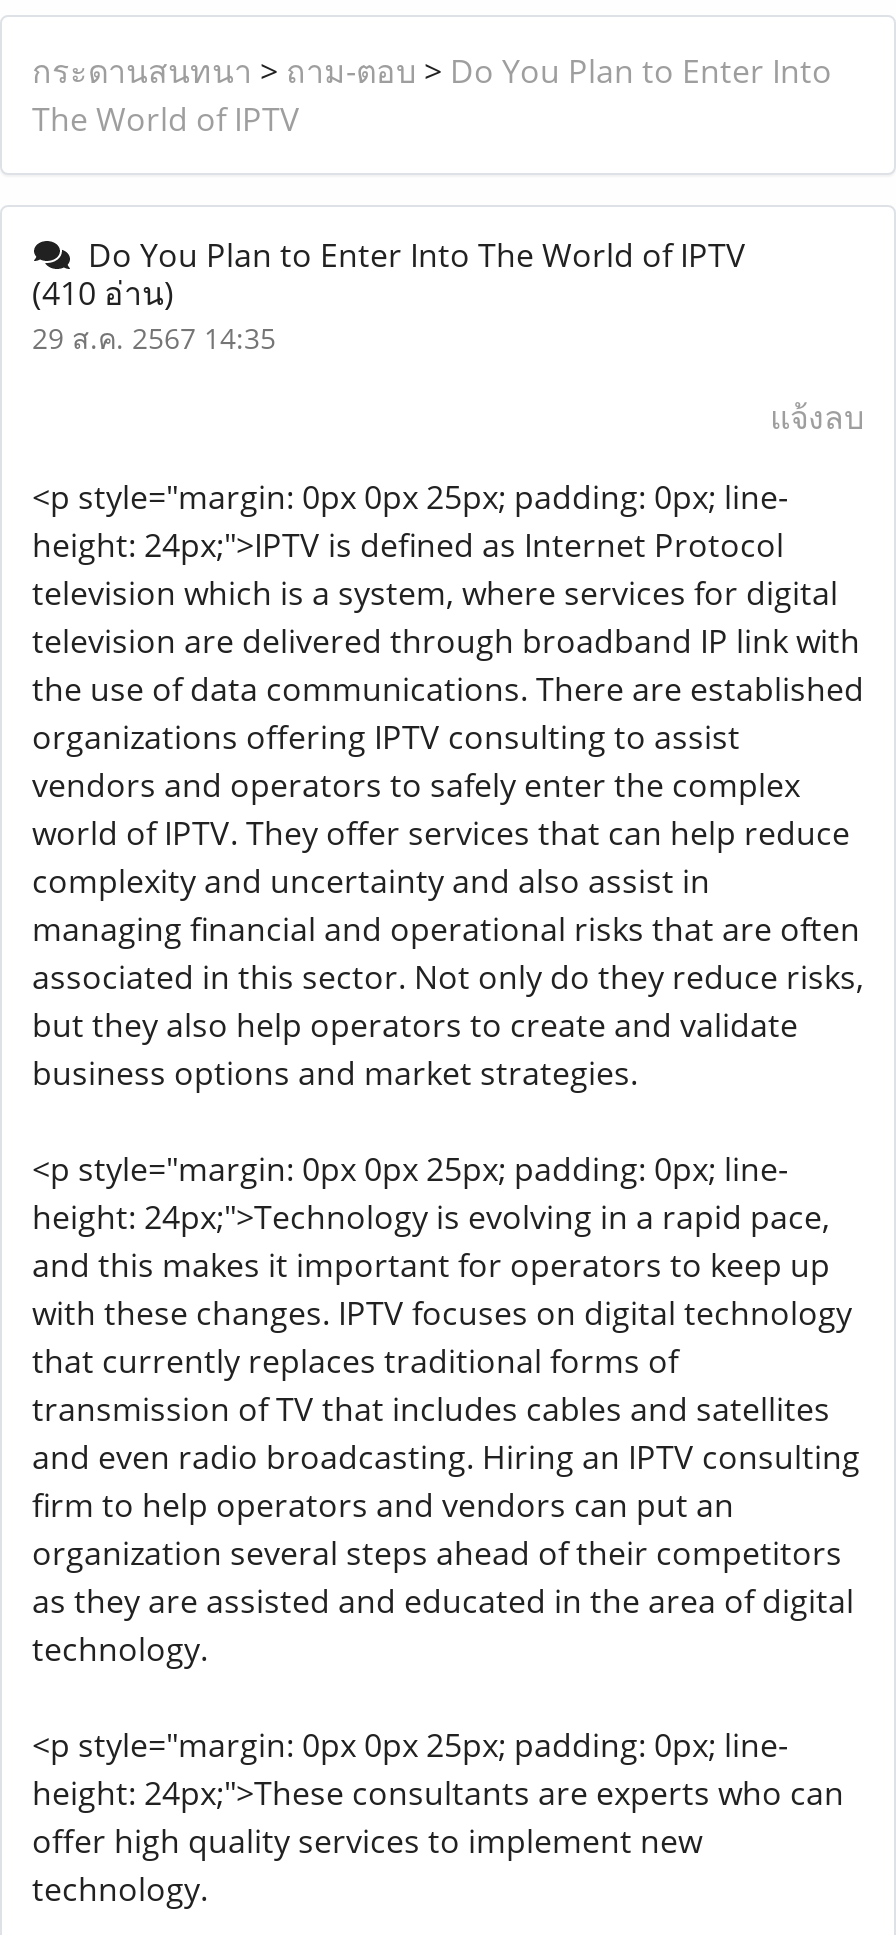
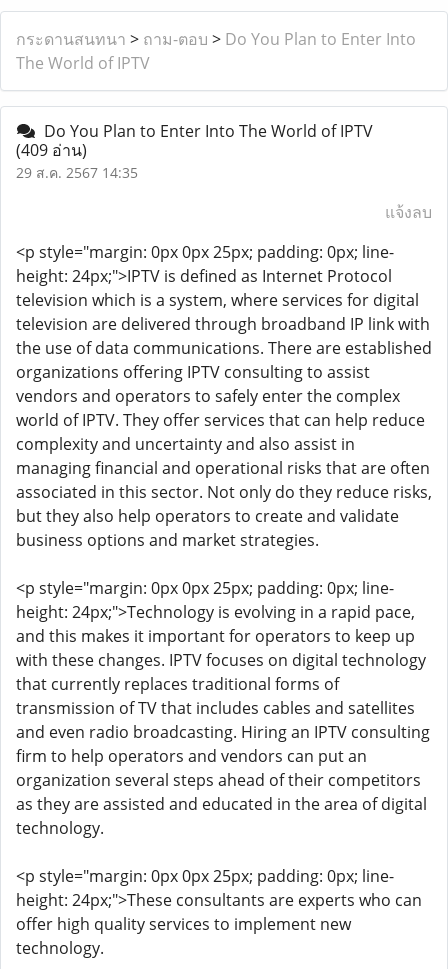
[32,271,174,315] (410 อ่าน) -> [16,139,87,161] (409 อ่าน)

